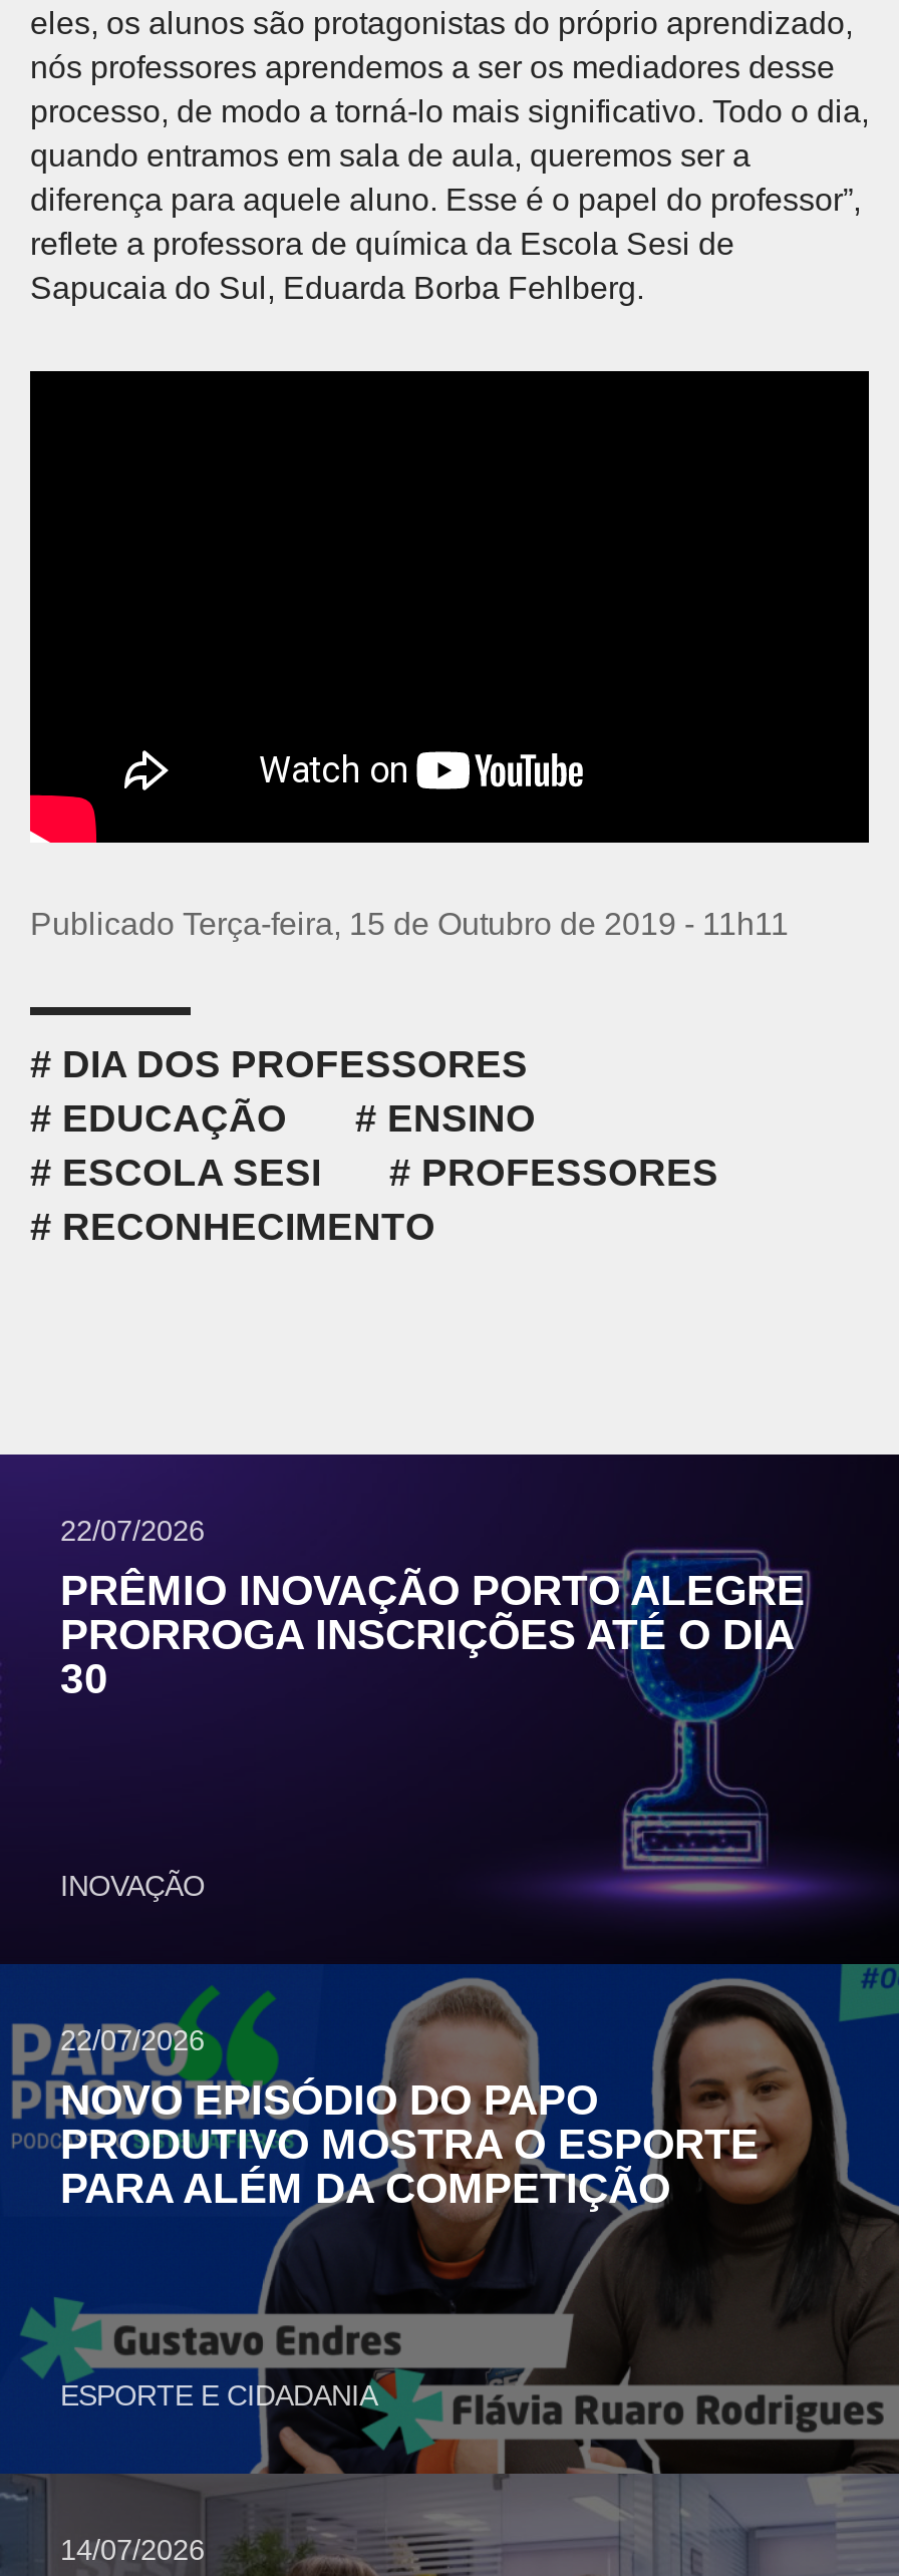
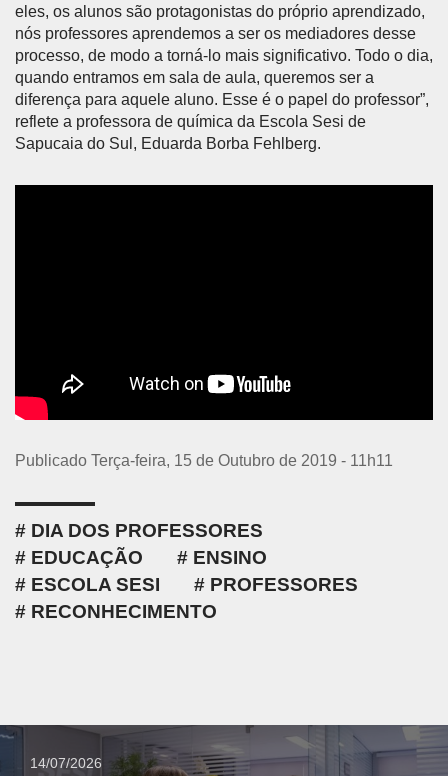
[6,1455,893,2476] [image] | 22/07/2026 | PRÊMIO INOVAÇÃO PORTO ALEGRE | PRORROGA INSCRIÇÕES ATÉ O DIA | 30 -> none
[60,1870,205,1902] INOVAÇÃO -> none
[60,2025,759,2211] 22/07/2026 | NOVO EPISÓDIO DO PAPO | PRODUTIVO MOSTRA O ESPORTE | PARA ALÉM DA COMPETIÇÃO -> none
[60,2380,377,2412] ESPORTE E CIDADANIA -> none

